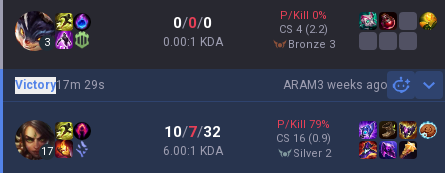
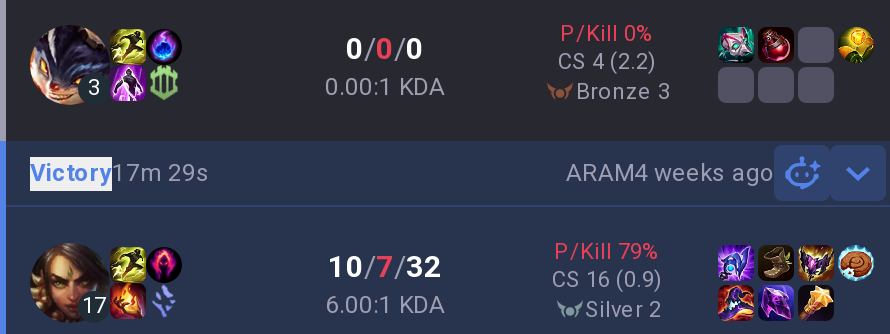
[283,77,387,92] ARAM3 weeks ago -> [566,158,774,187] ARAM4 weeks ago

